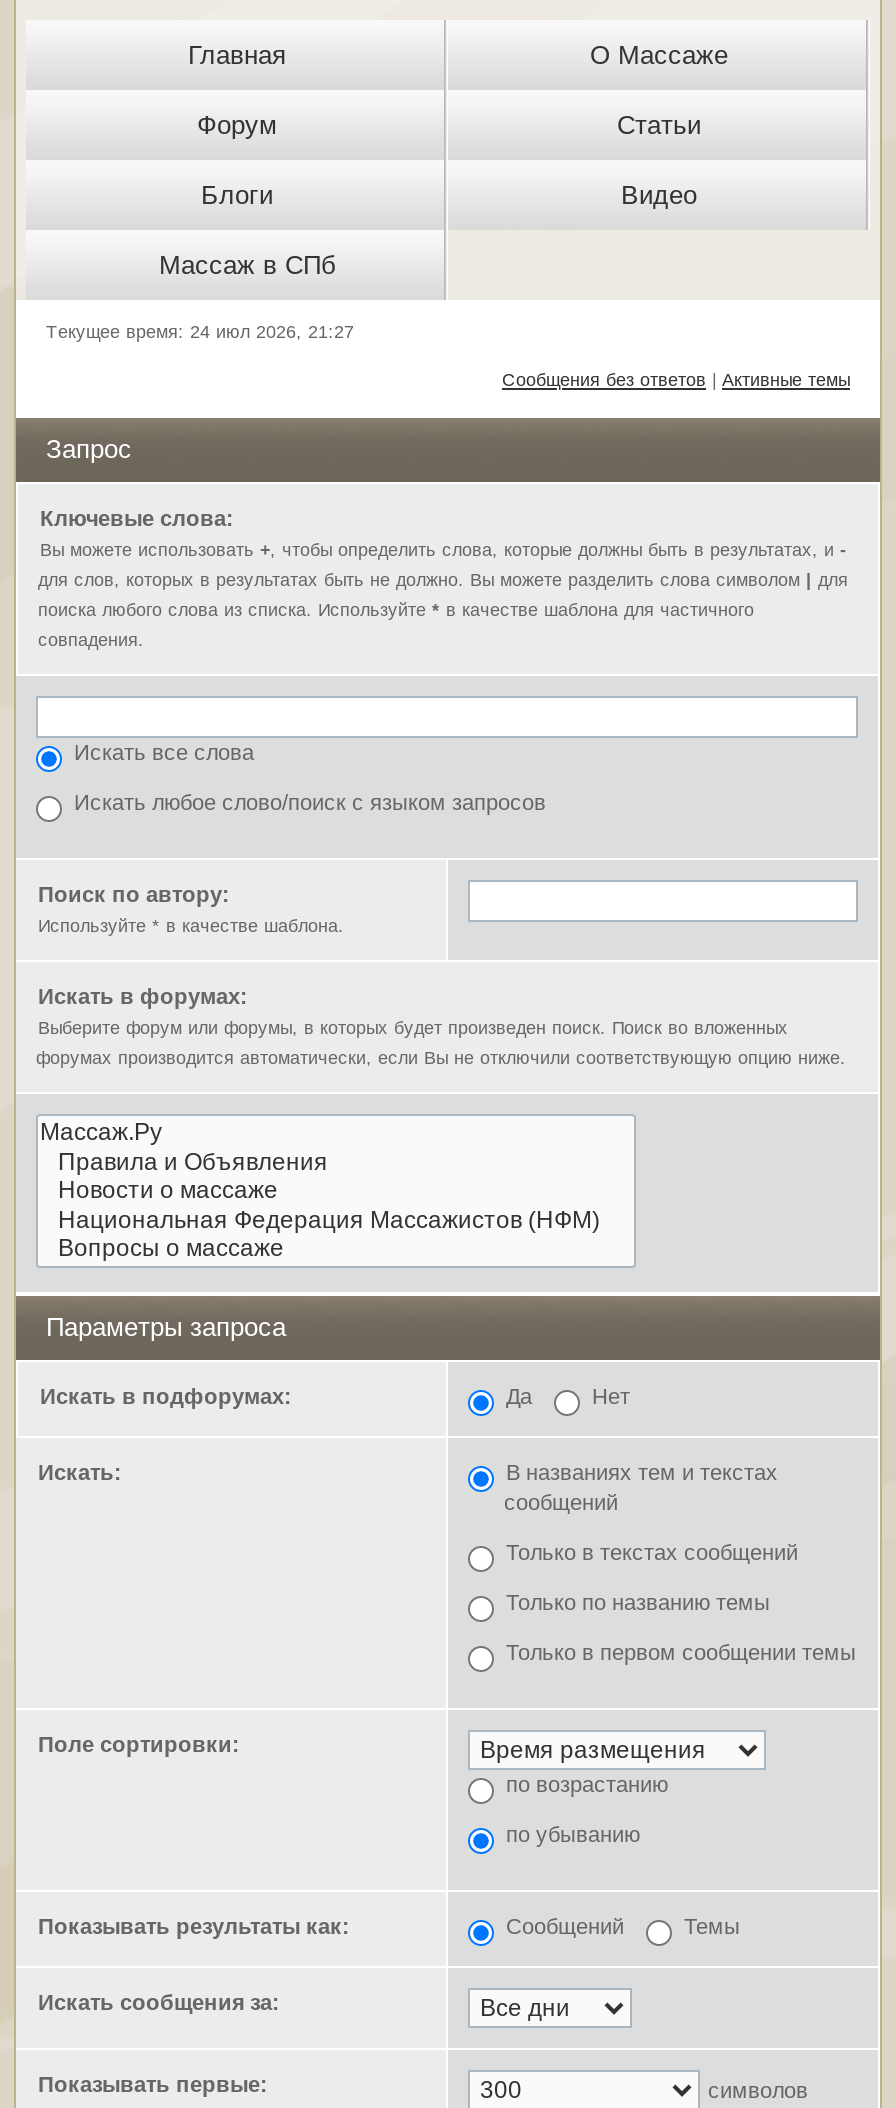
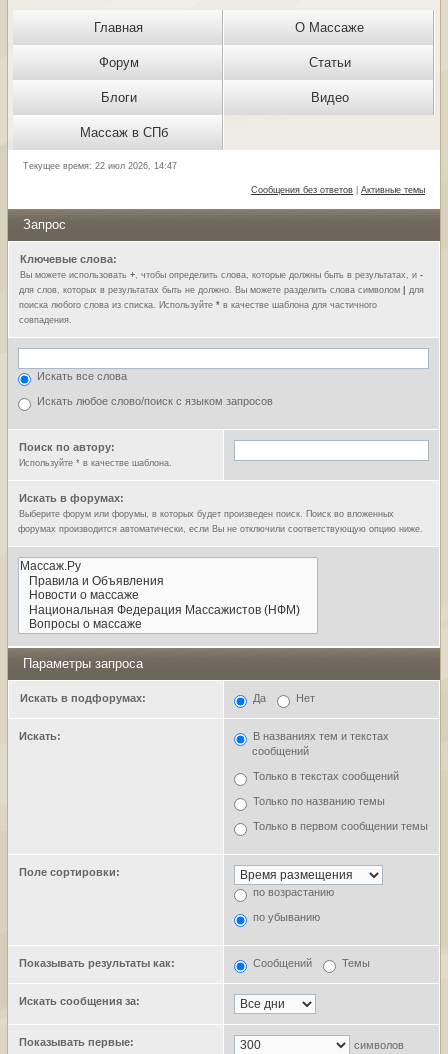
[46,322,354,342] Текущее время: 24 июл 2026, 21:27 -> [23,161,177,171] Текущее время: 22 июл 2026, 14:47

